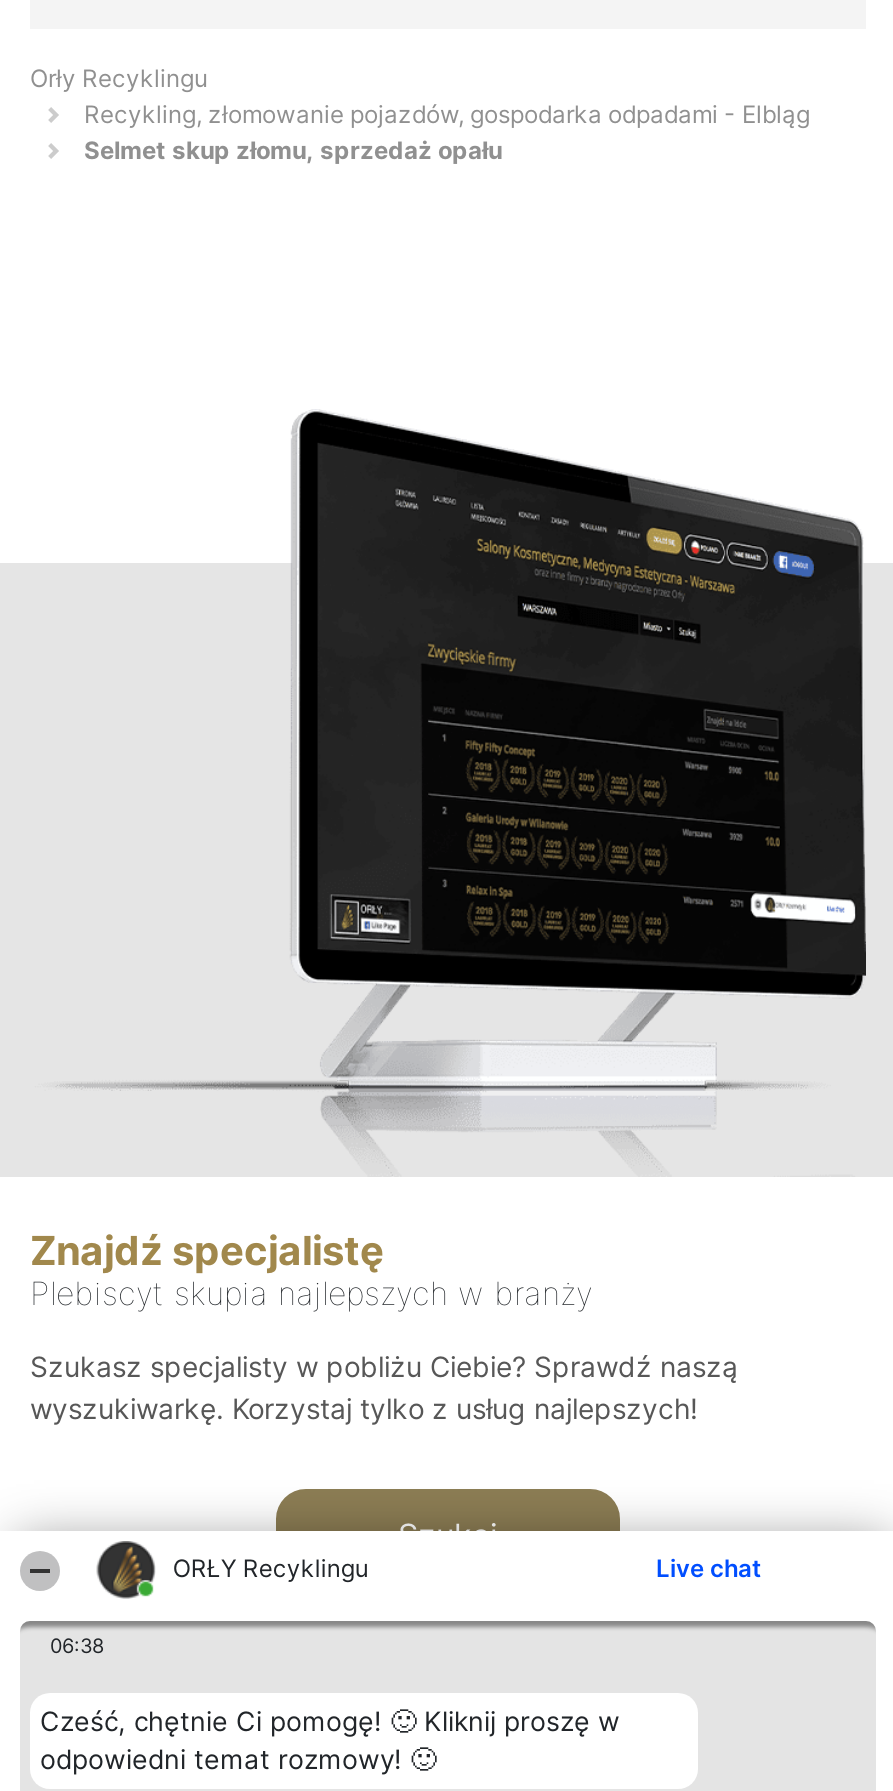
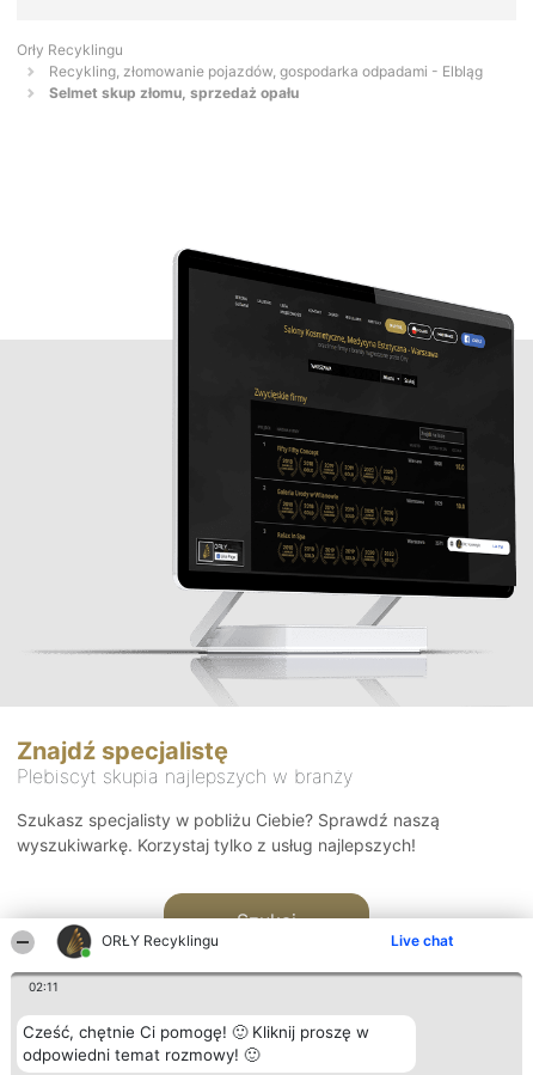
[50,1633,104,1657] 06:38 -> [29,979,59,994] 02:11

